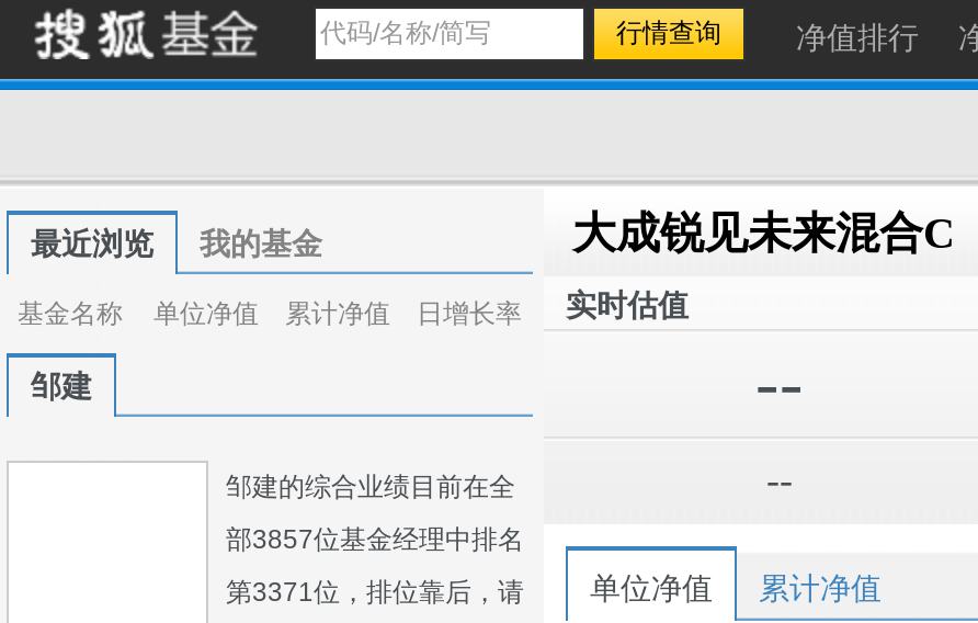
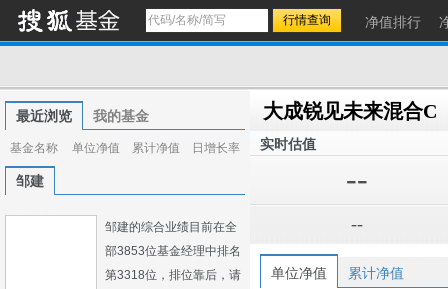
[226,524,524,555] 部3857位基金经理中排名 -> [105,244,241,258] 部3853位基金经理中排名
[226,577,524,608] 第3371位，排位靠后，请 -> [105,268,241,282] 第3318位，排位靠后，请

